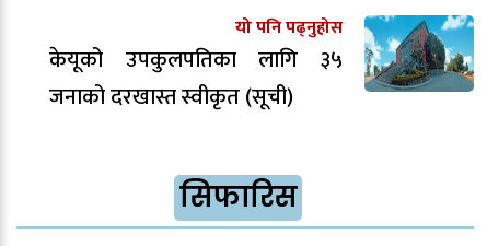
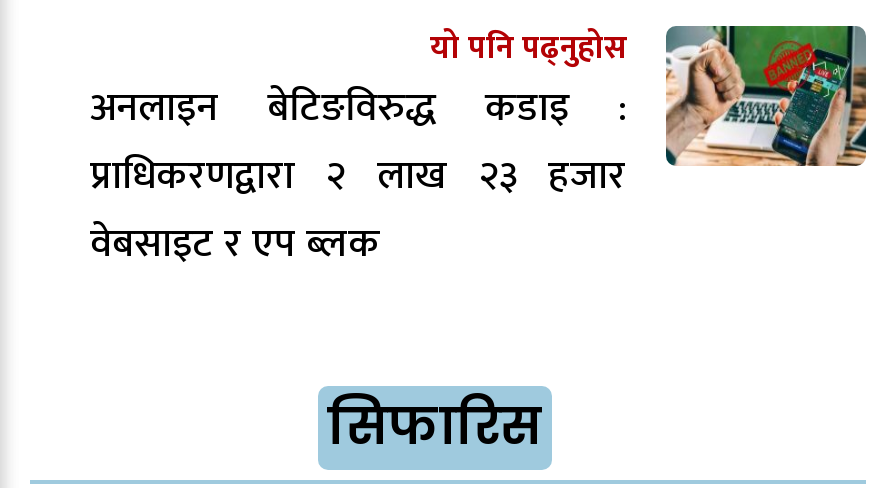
[49,14,475,116] [image] | केयूको उपकुलपतिका लागि ३५ | जनाको दरखास्त स्वीकृत (सूची) -> [90,24,868,278] [image] | अनलाइन बेटिङविरुद्ध कडाइ : | प्राधिकरणद्वारा २ लाख २३ हजार | वेबसाइट र एप ब्लक

